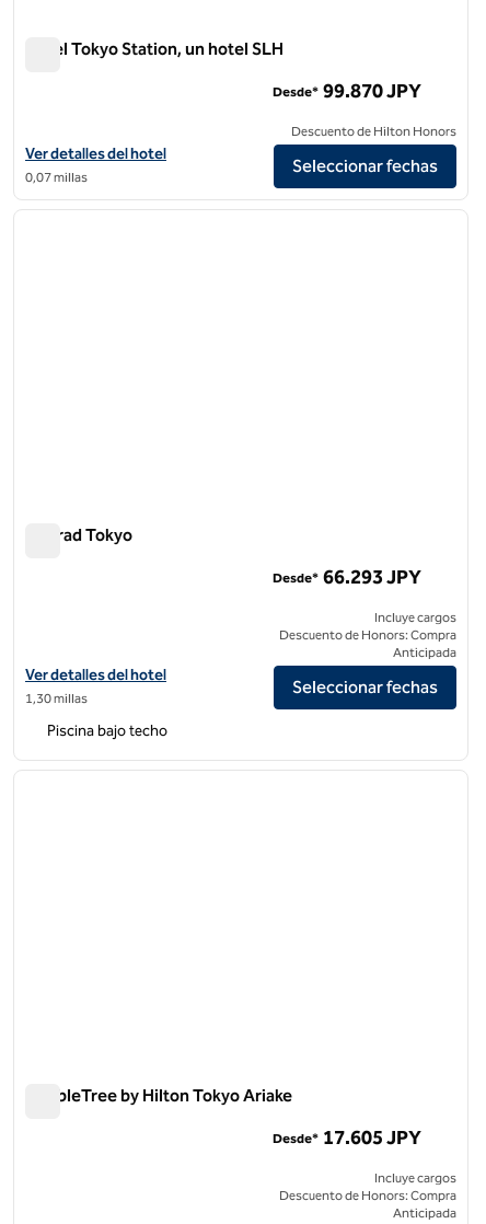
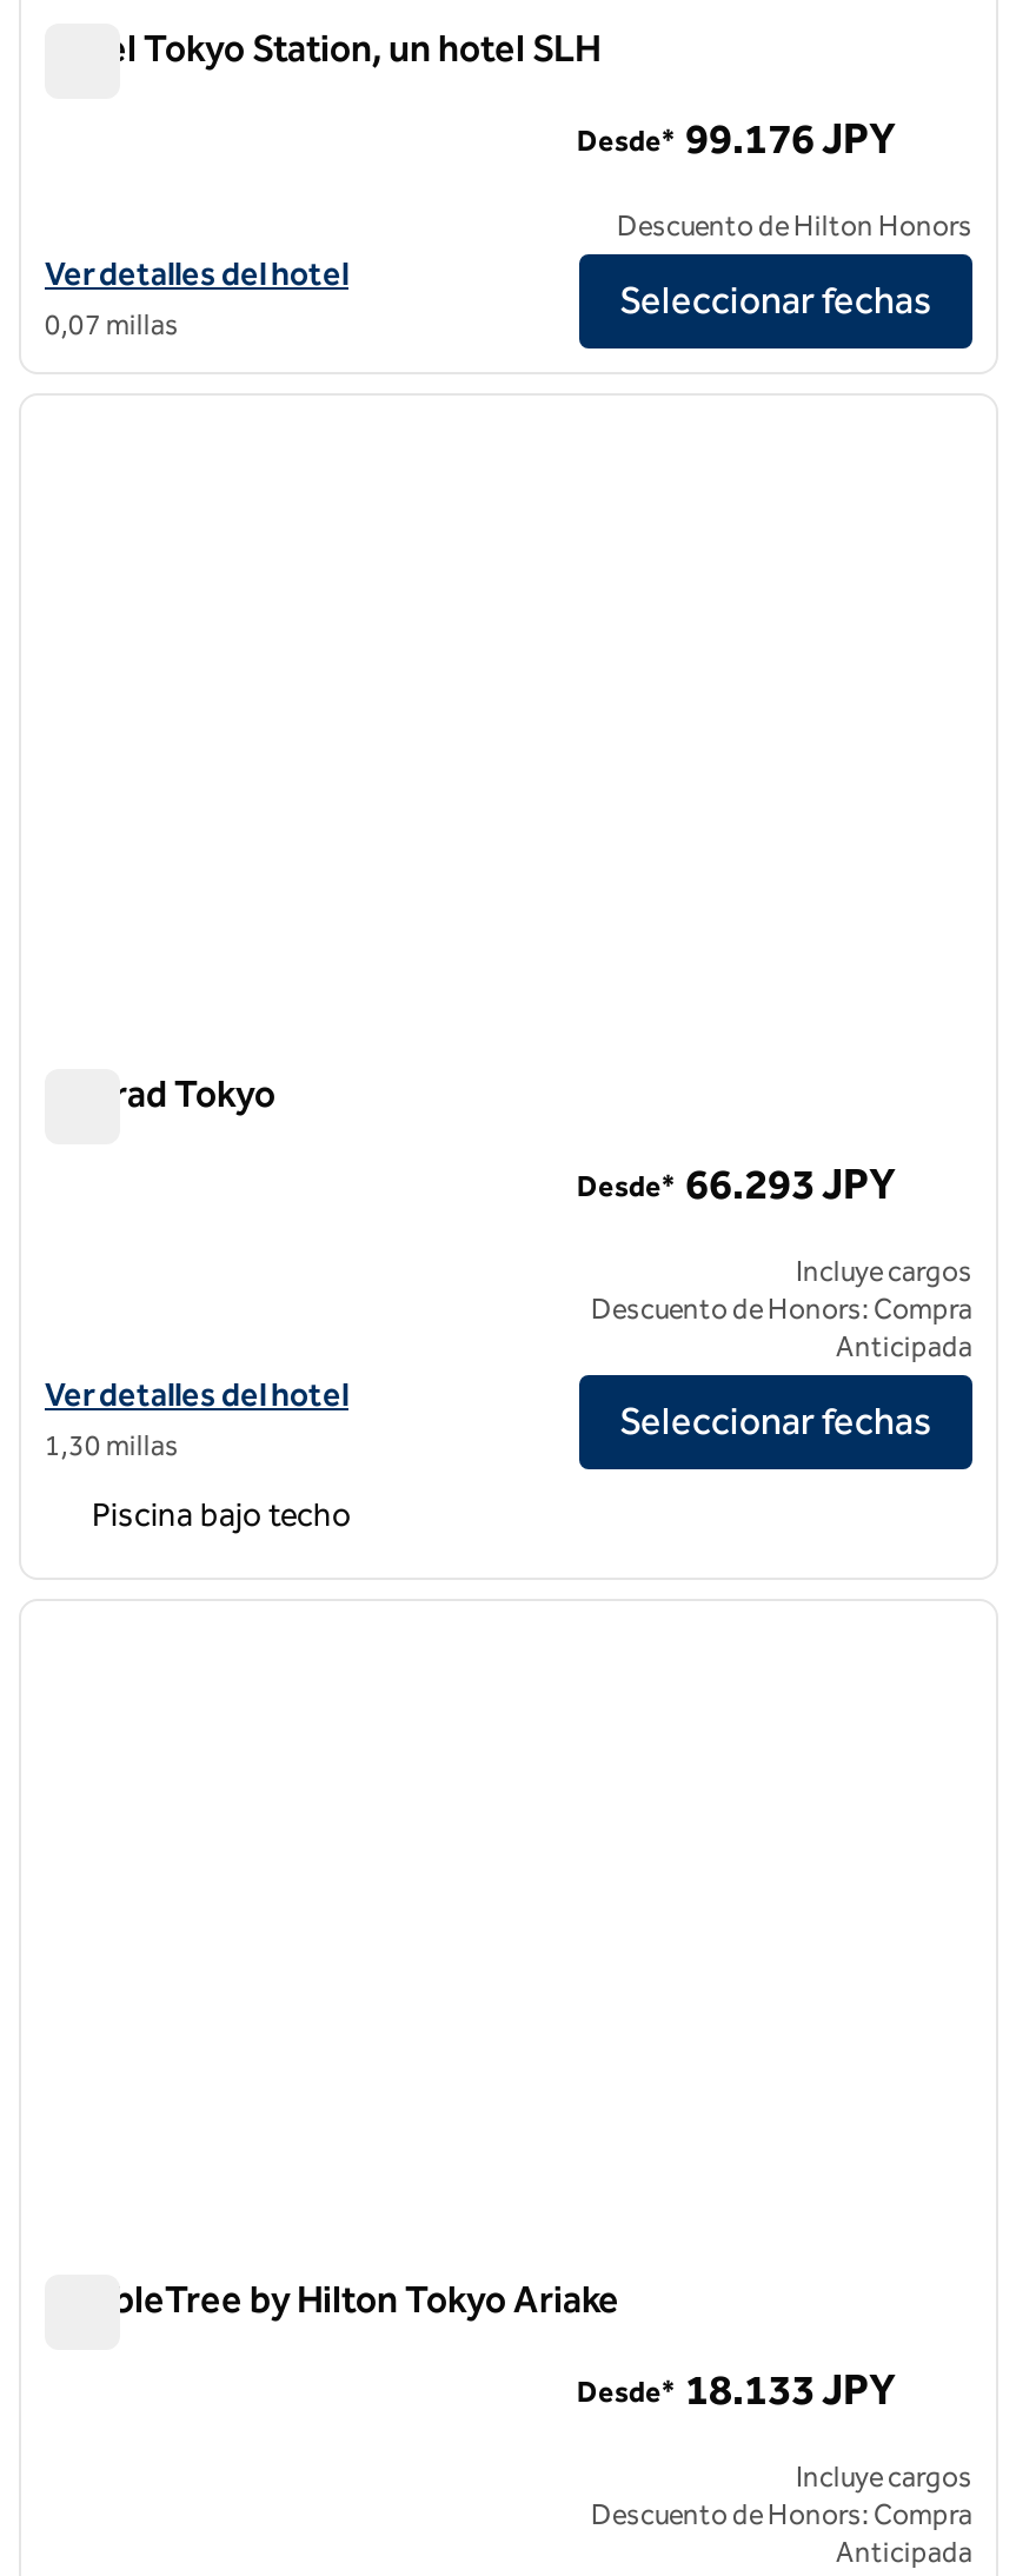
[273,79,421,103] Desde* 99.870 JPY -> [577,114,897,166] Desde* 99.176 JPY
[273,1126,421,1150] Desde* 17.605 JPY -> [577,2365,897,2417] Desde* 18.133 JPY

